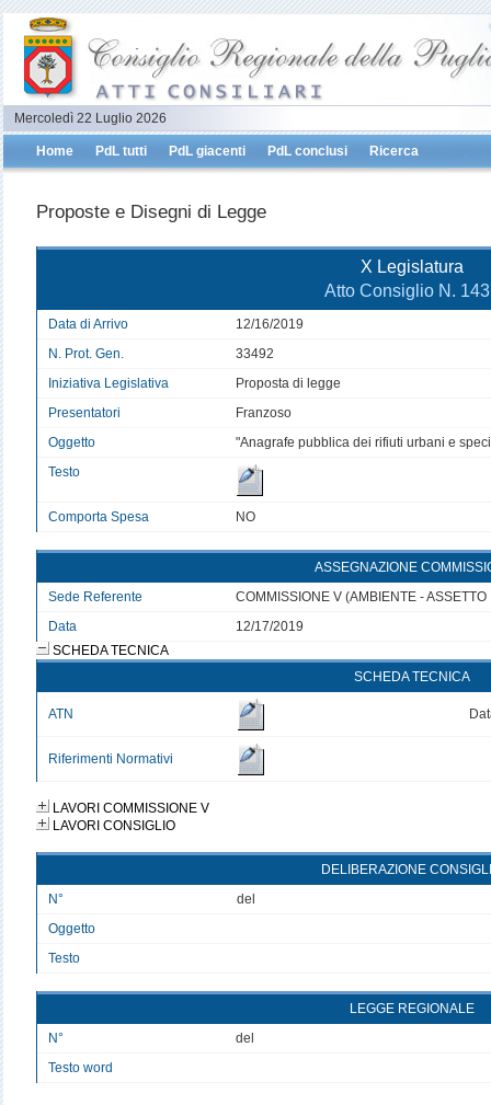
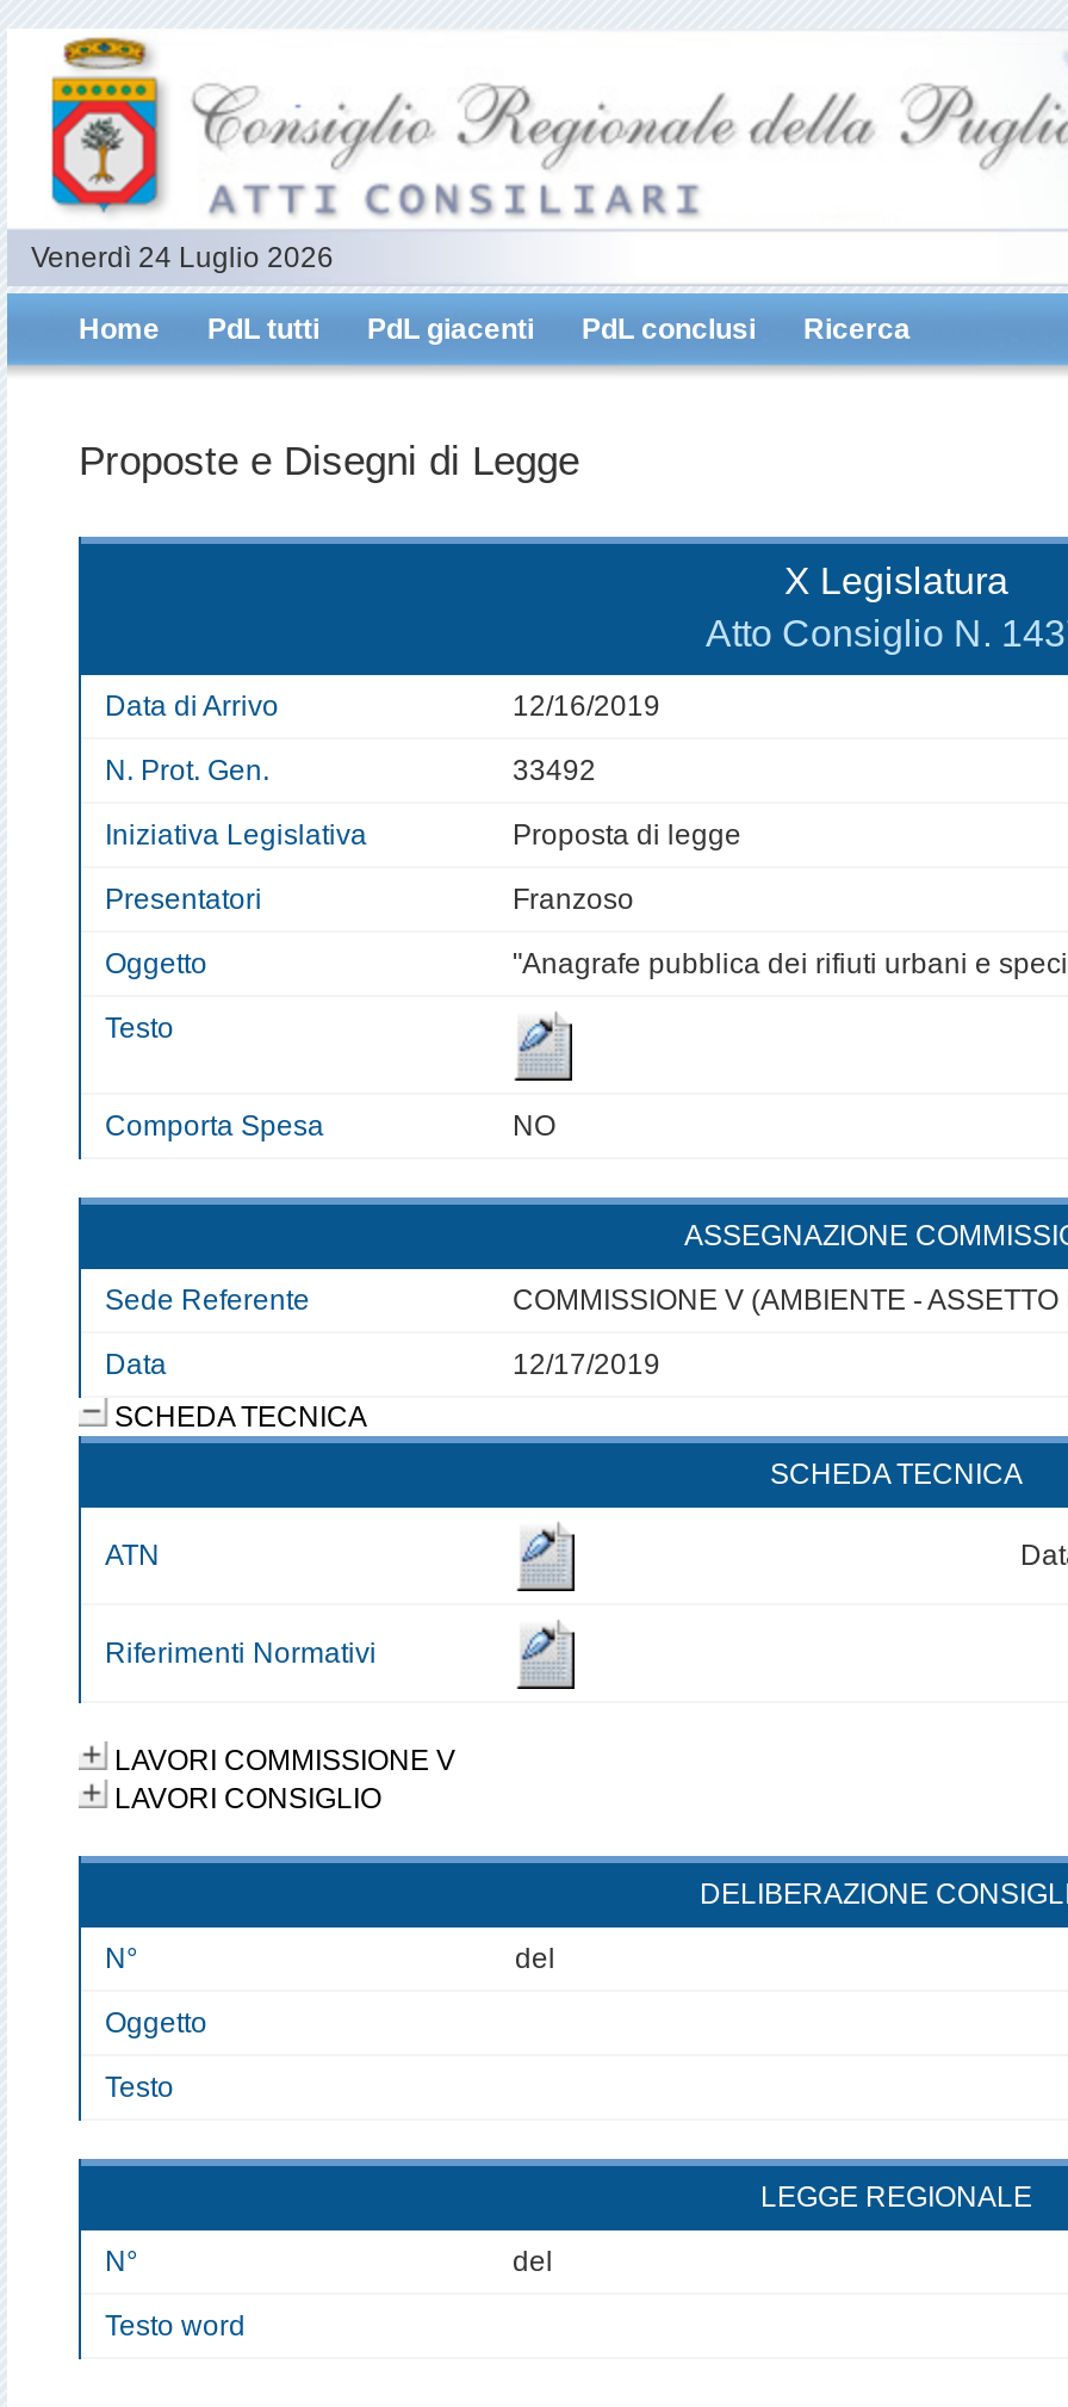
[14,111,167,126] Mercoledì 22 Luglio 2026 -> [31,241,334,274] Venerdì 24 Luglio 2026

